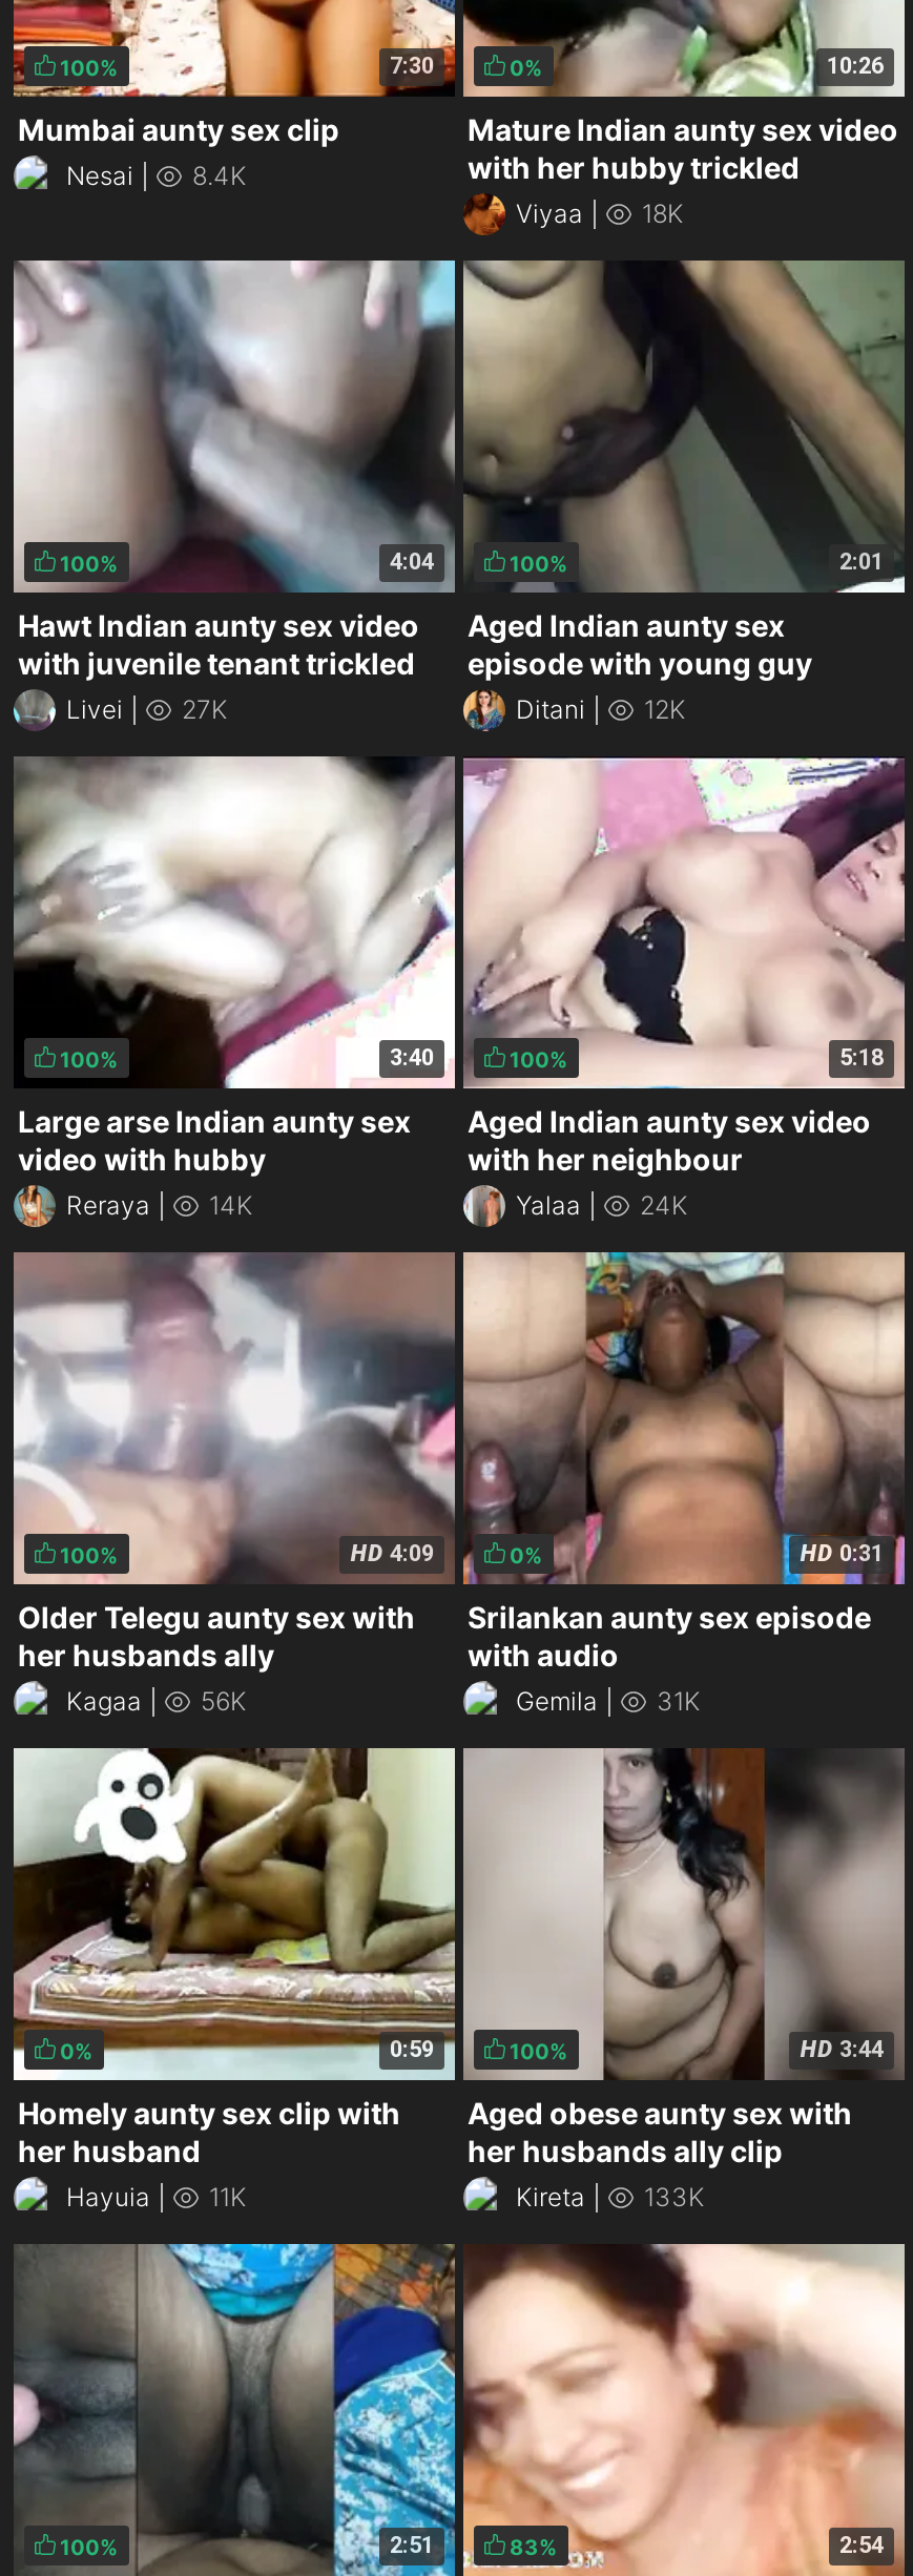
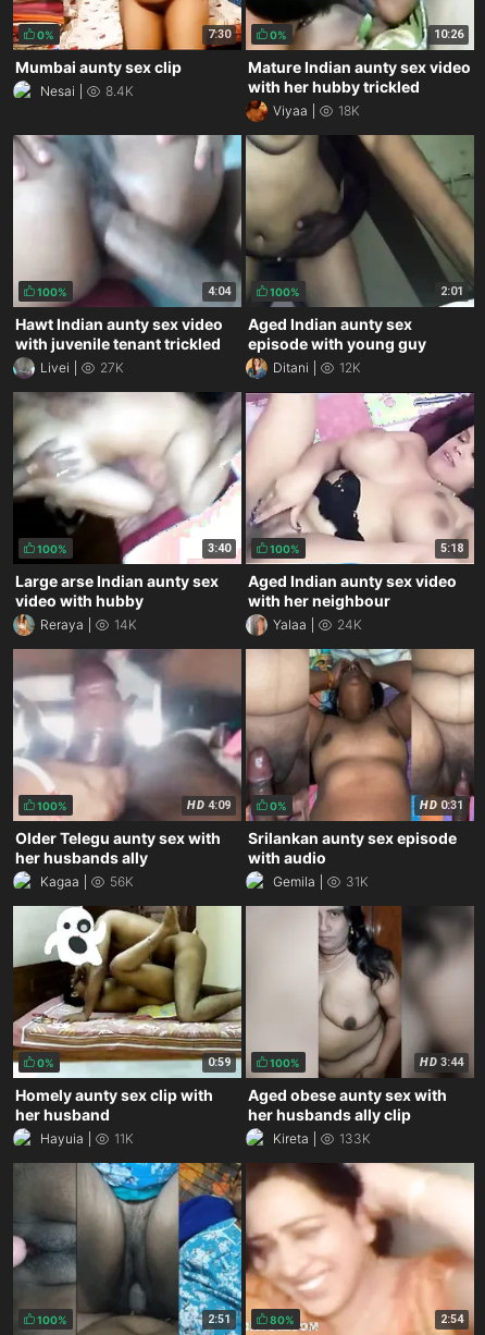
[56,55,119,80] 100% -> [35,28,54,41] 0%
[505,2534,558,2559] 83% -> [268,1313,295,1326] 80%

